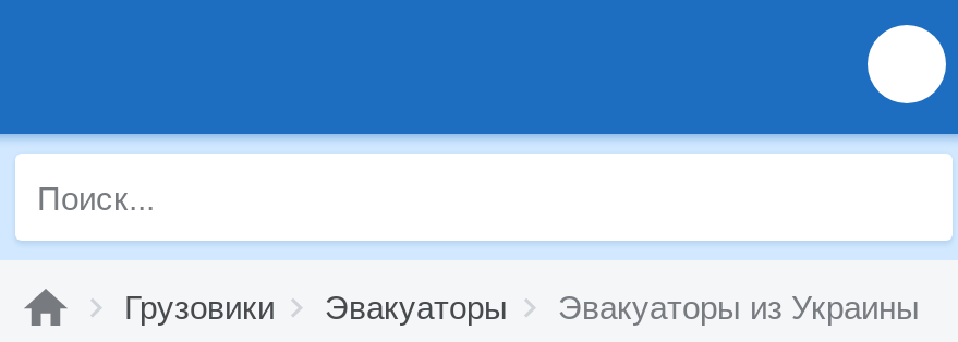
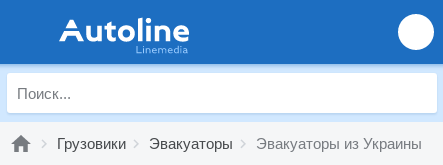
none -> [58,17,190,54] [image]

